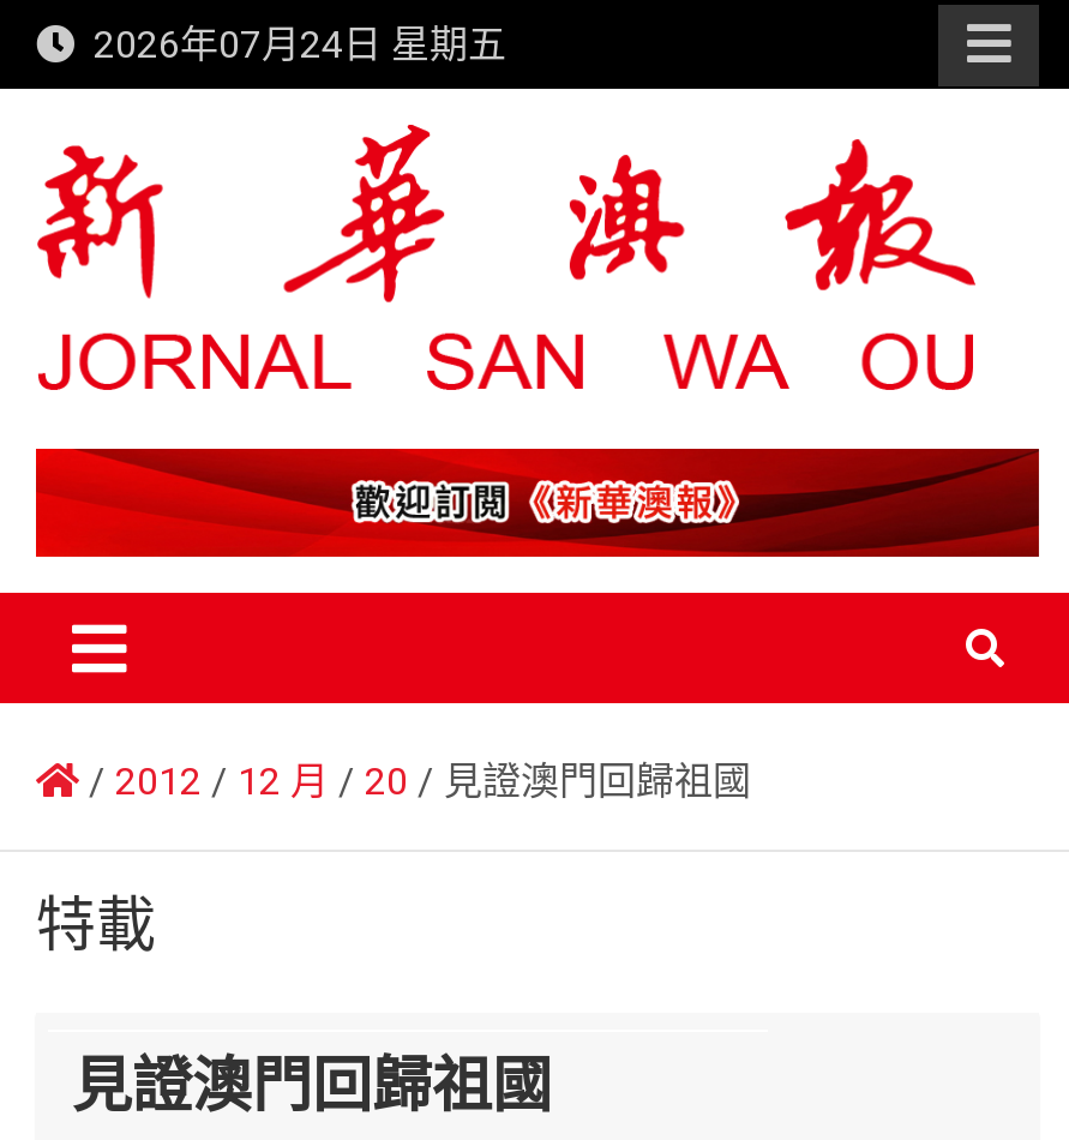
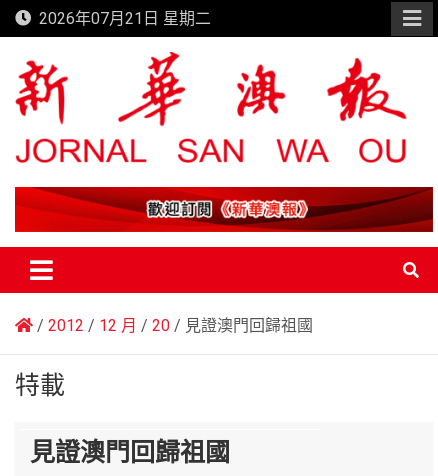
[74,22,506,67] 2026年07月24日 星期五 -> [31,9,211,28] 2026年07月21日 星期二

